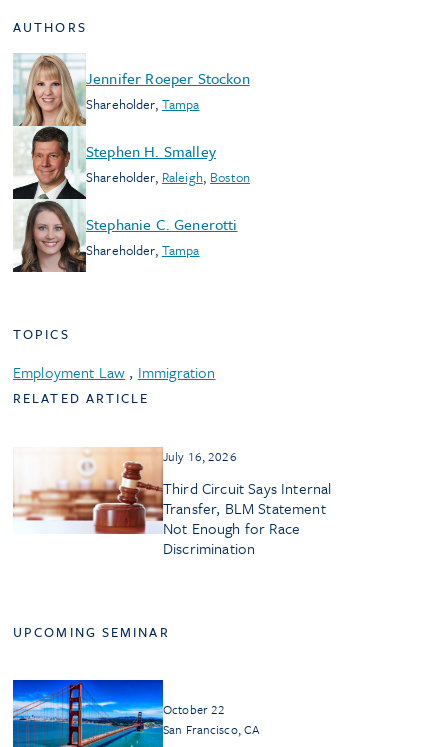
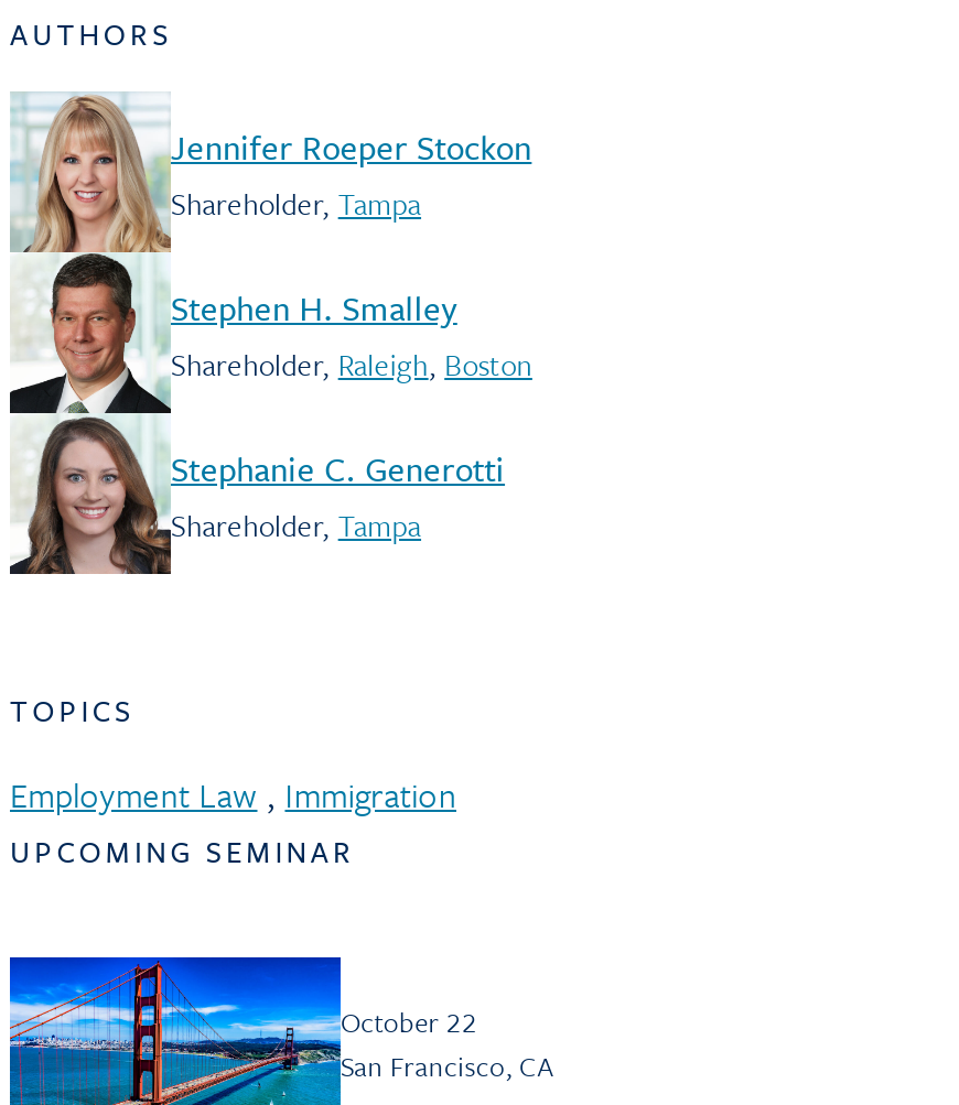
[13,388,331,559] [image] | RELATED ARTICLE | July 16, 2026 | Third Circuit Says Internal | Transfer, BLM Statement | Not Enough for Race | Discrimination -> none

